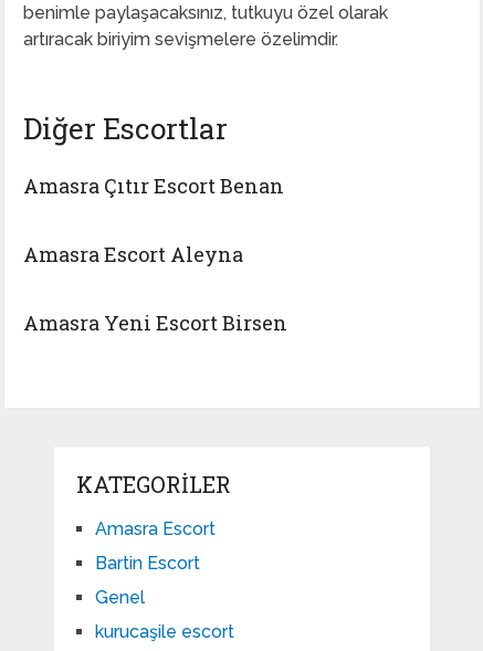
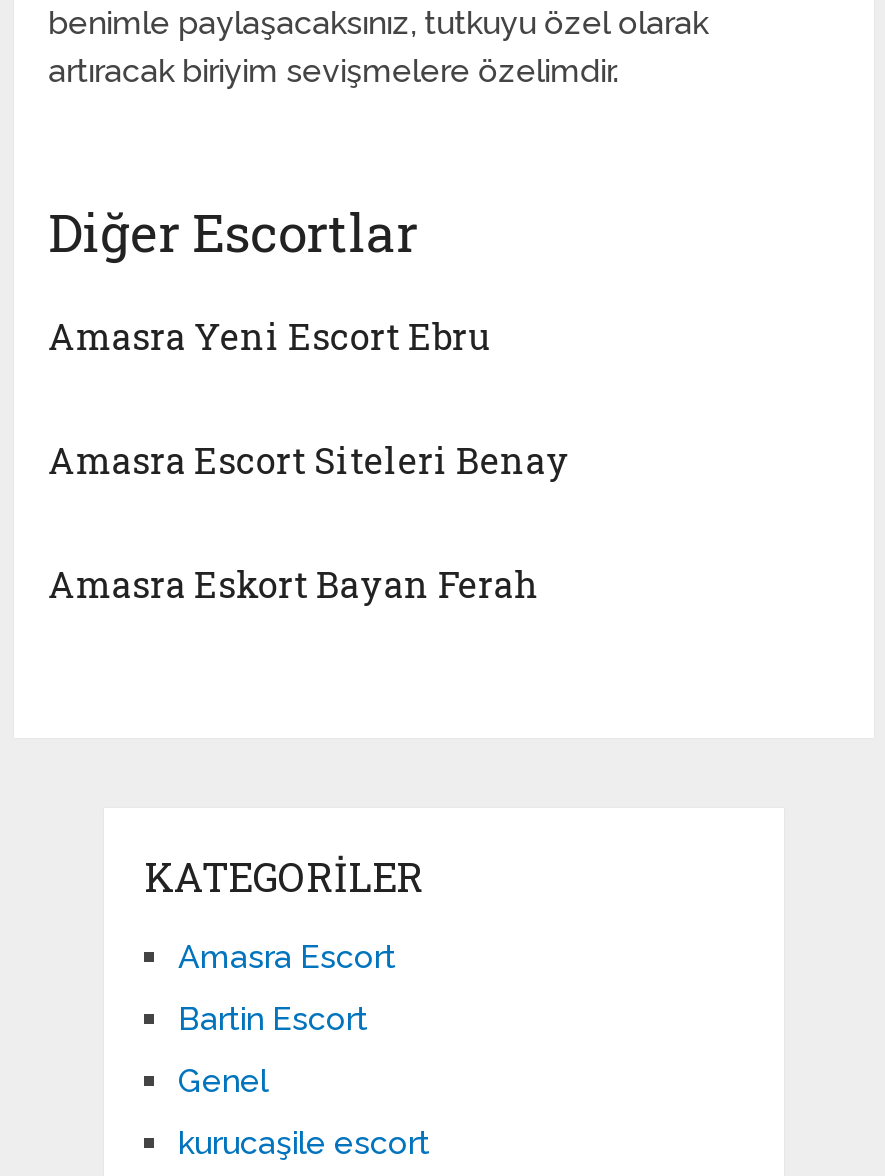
[23,173,284,199] Amasra Çıtır Escort Benan -> [48,312,492,360] Amasra Yeni Escort Ebru
[23,241,243,268] Amasra Escort Aleyna -> [48,436,570,484] Amasra Escort Siteleri Benay
[23,310,287,336] Amasra Yeni Escort Birsen -> [48,560,540,608] Amasra Eskort Bayan Ferah

